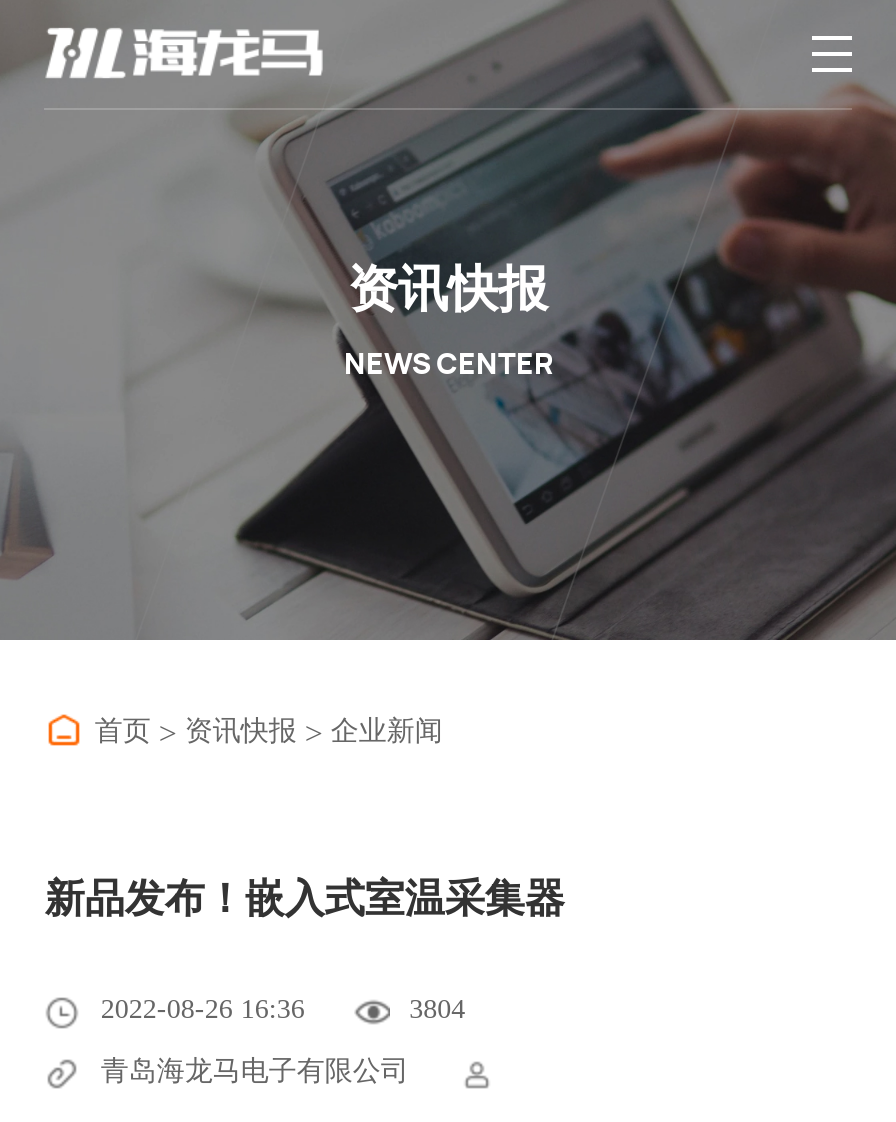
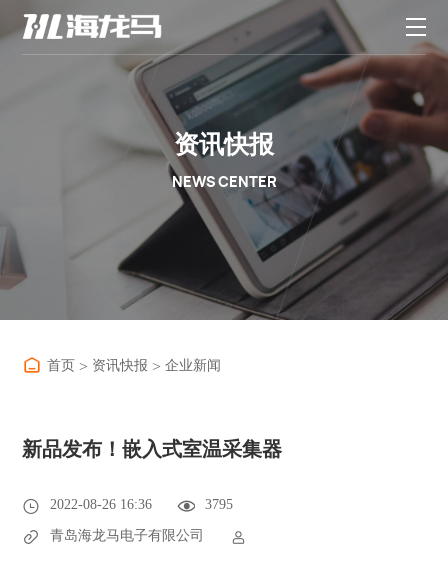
[409,994,465,1024] 3804 -> [205,497,233,512] 3795

